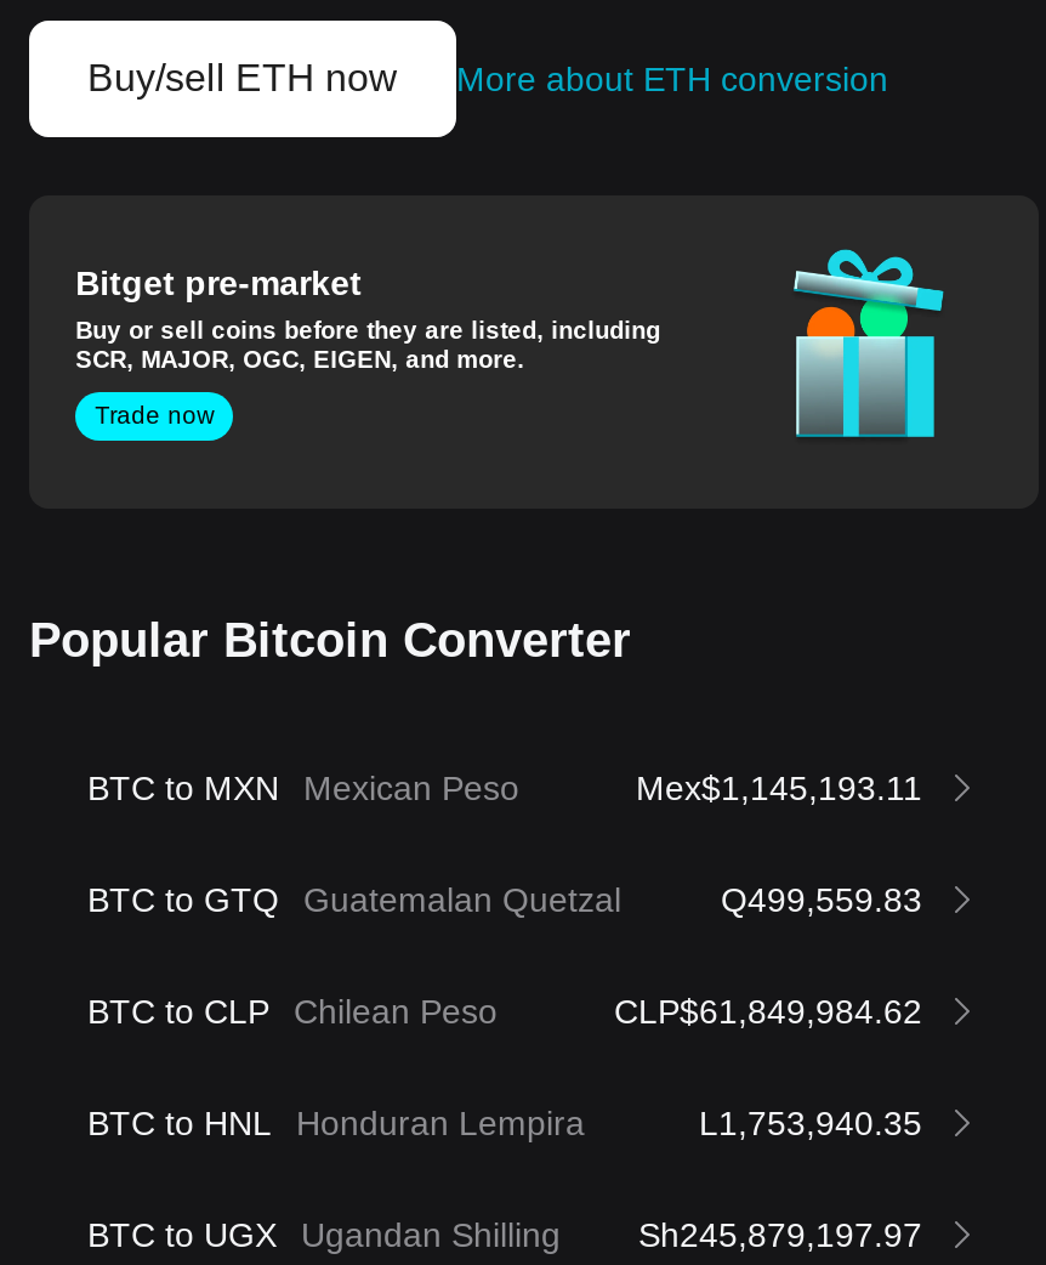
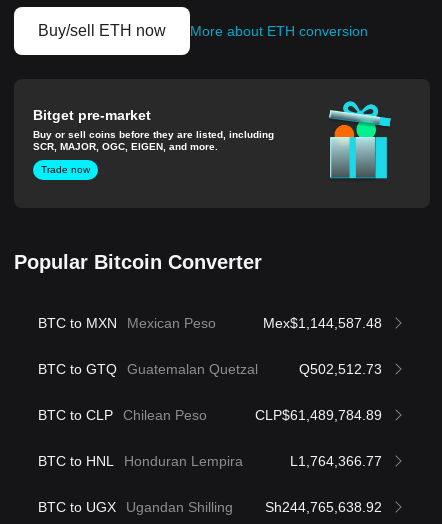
[636,768,922,807] Mex$1,145,193.11 -> [263,315,382,331] Mex$1,144,587.48
[721,880,922,919] Q499,559.83 -> [299,361,382,377] Q502,512.73
[614,991,922,1030] CLP$61,849,984.62 -> [255,407,382,423] CLP$61,489,784.89
[699,1103,922,1142] L1,753,940.35 -> [290,453,382,469] L1,764,366.77
[638,1215,922,1254] Sh245,879,197.97 -> [265,499,382,515] Sh244,765,638.92

